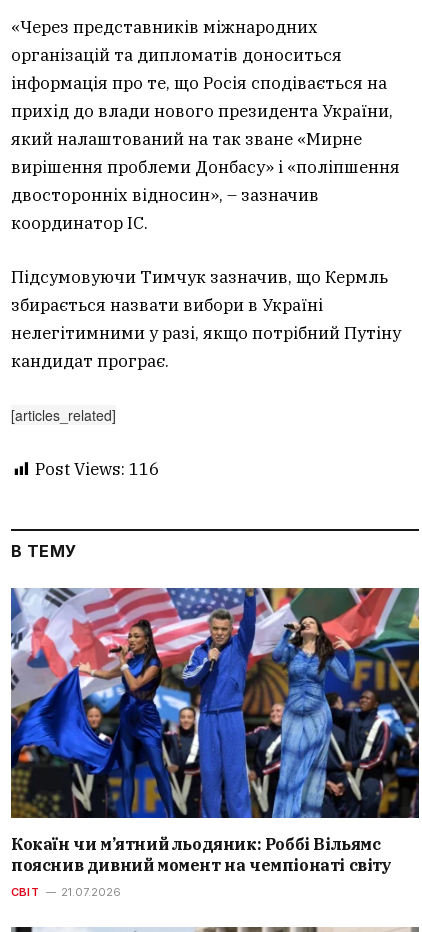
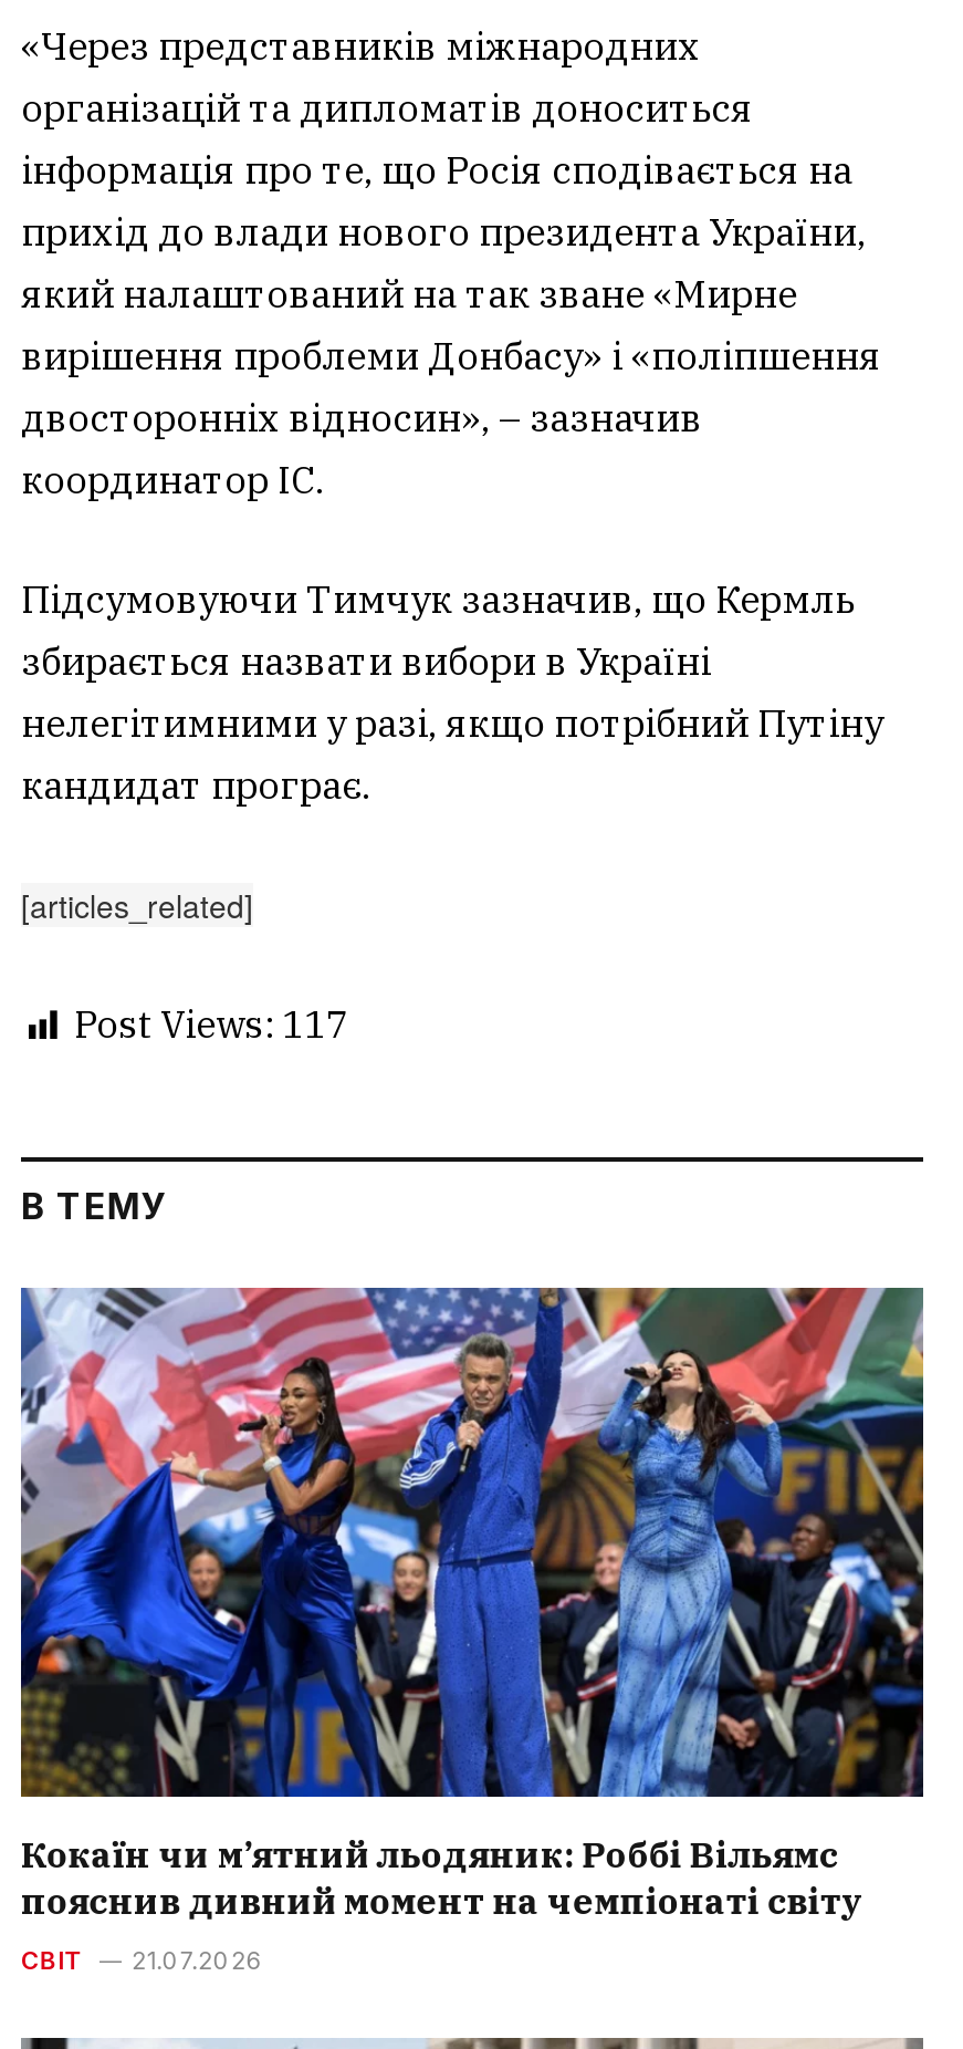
[35,458,159,480] Post Views: 116 -> [74,1001,348,1049] Post Views: 117

